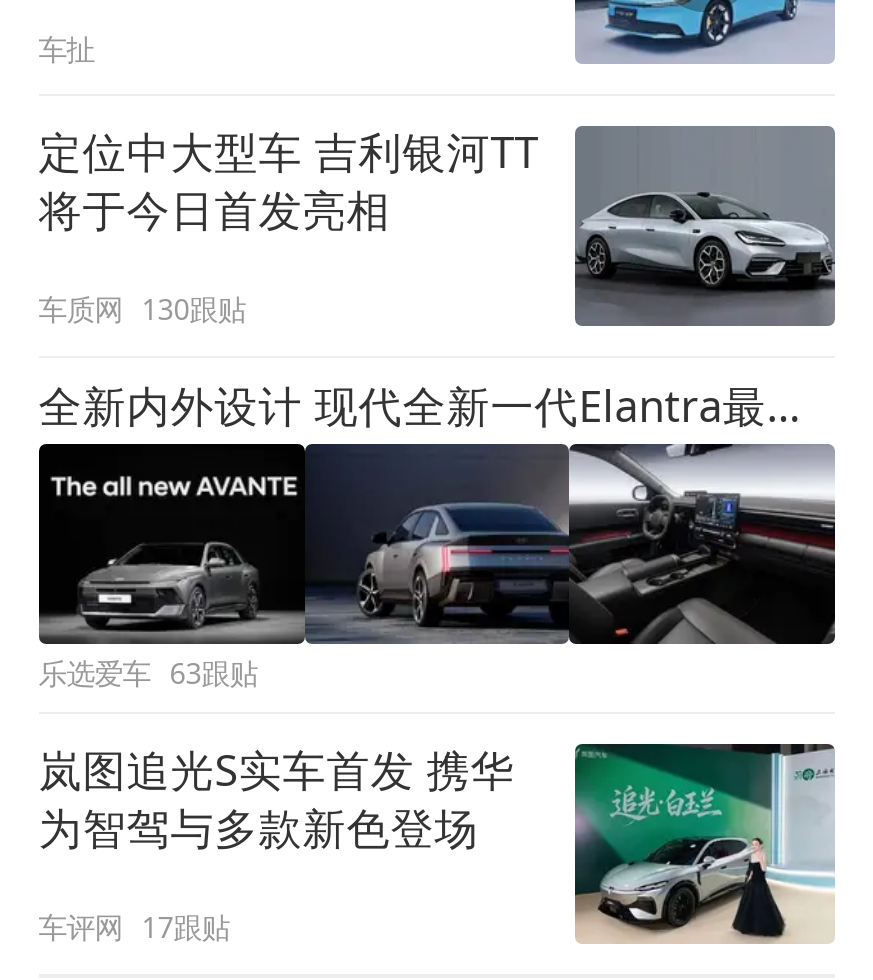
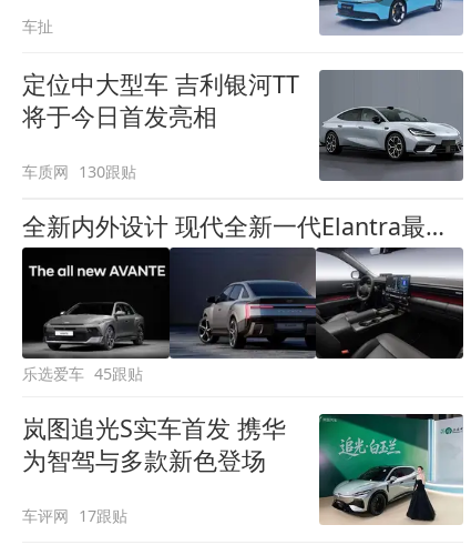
[38,653,258,691] 乐选爱车 63跟贴 -> [22,364,143,385] 乐选爱车 45跟贴

